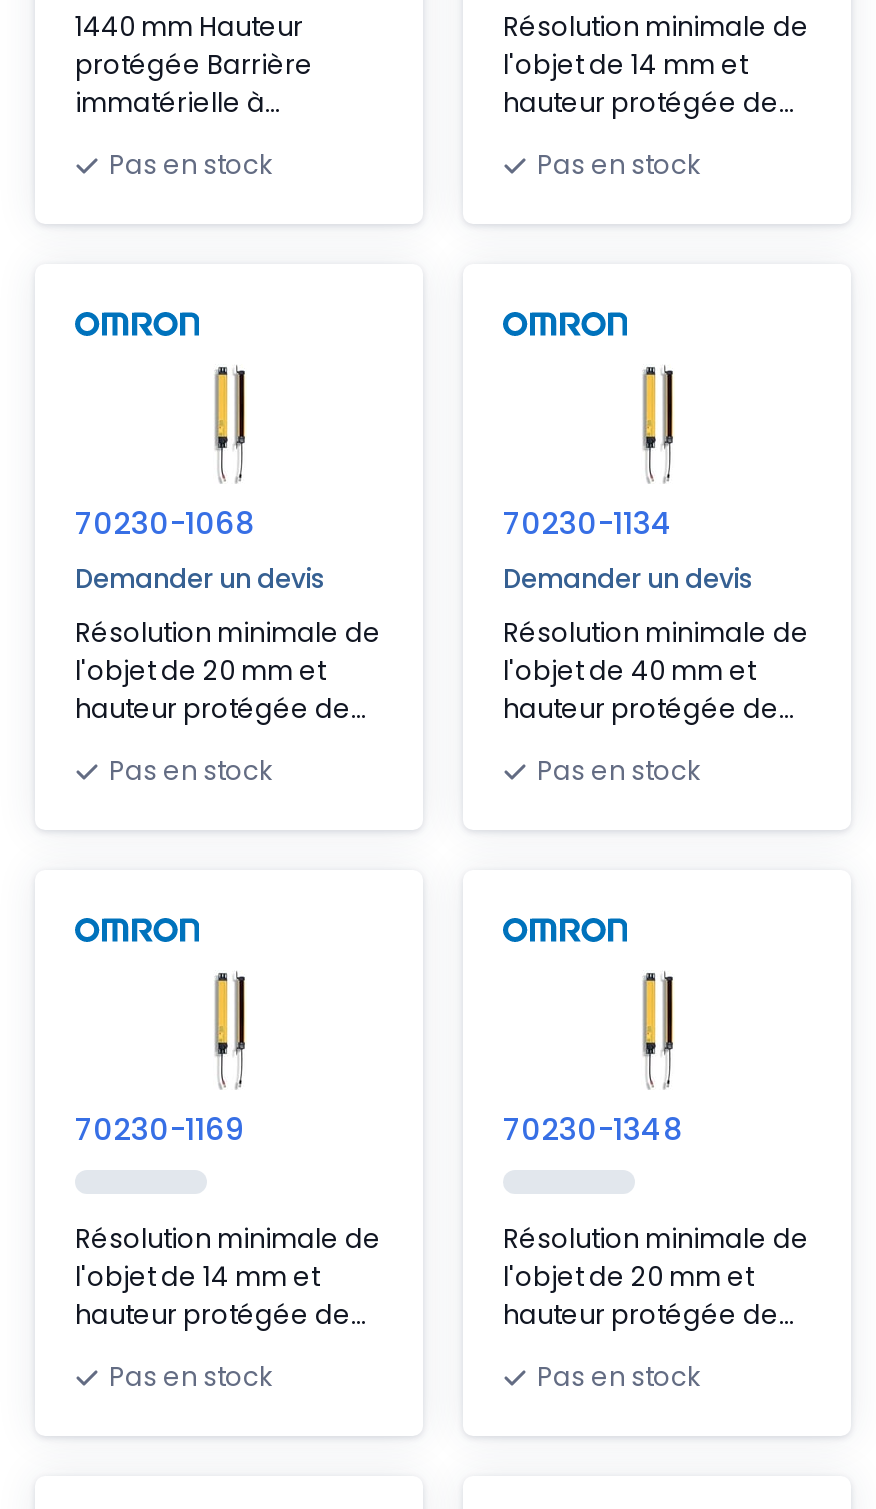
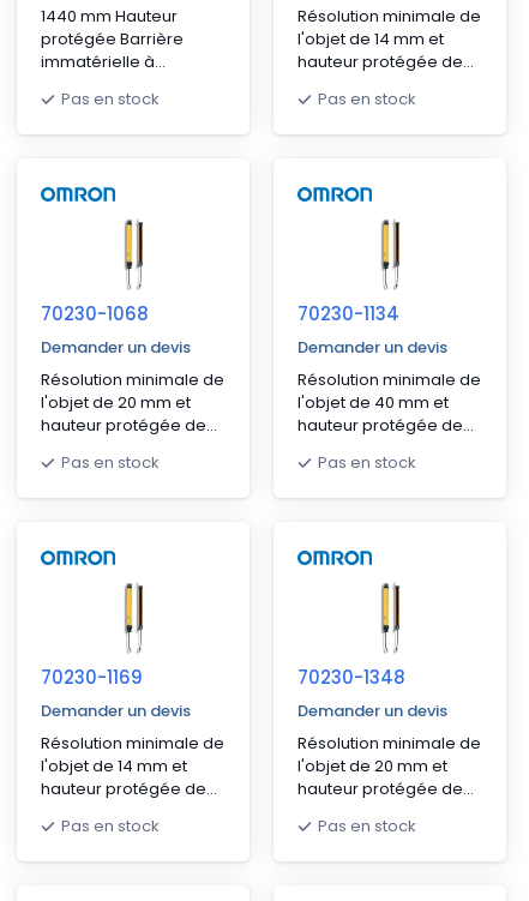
none -> [41,699,191,722] Demander un devis
none -> [297,699,447,722] Demander un devis

